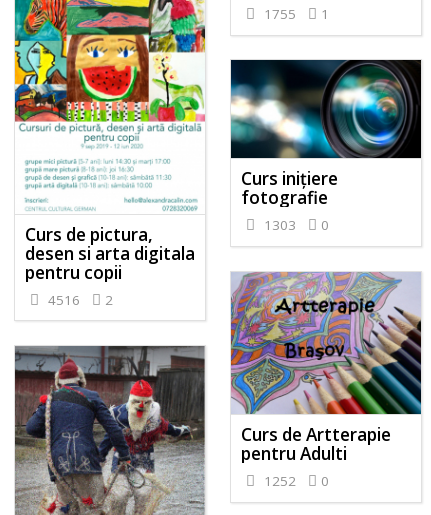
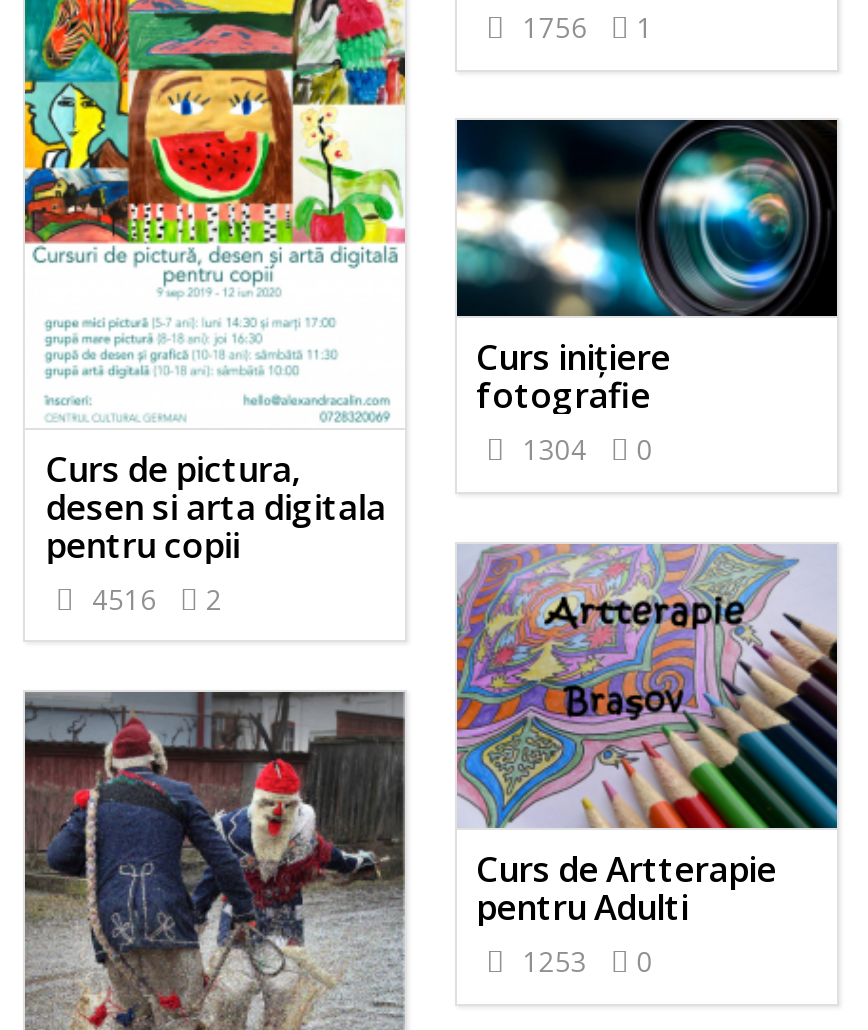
[264,5,329,23] 1755 1 -> [523,10,653,46] 1756 1
[264,216,329,234] 1303 0 -> [523,433,653,469] 1304 0
[264,472,329,490] 1252 0 -> [523,944,653,980] 1253 0

